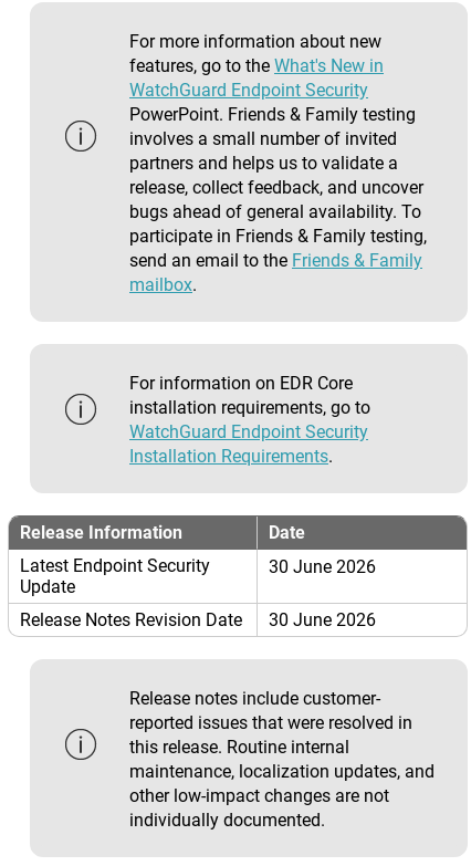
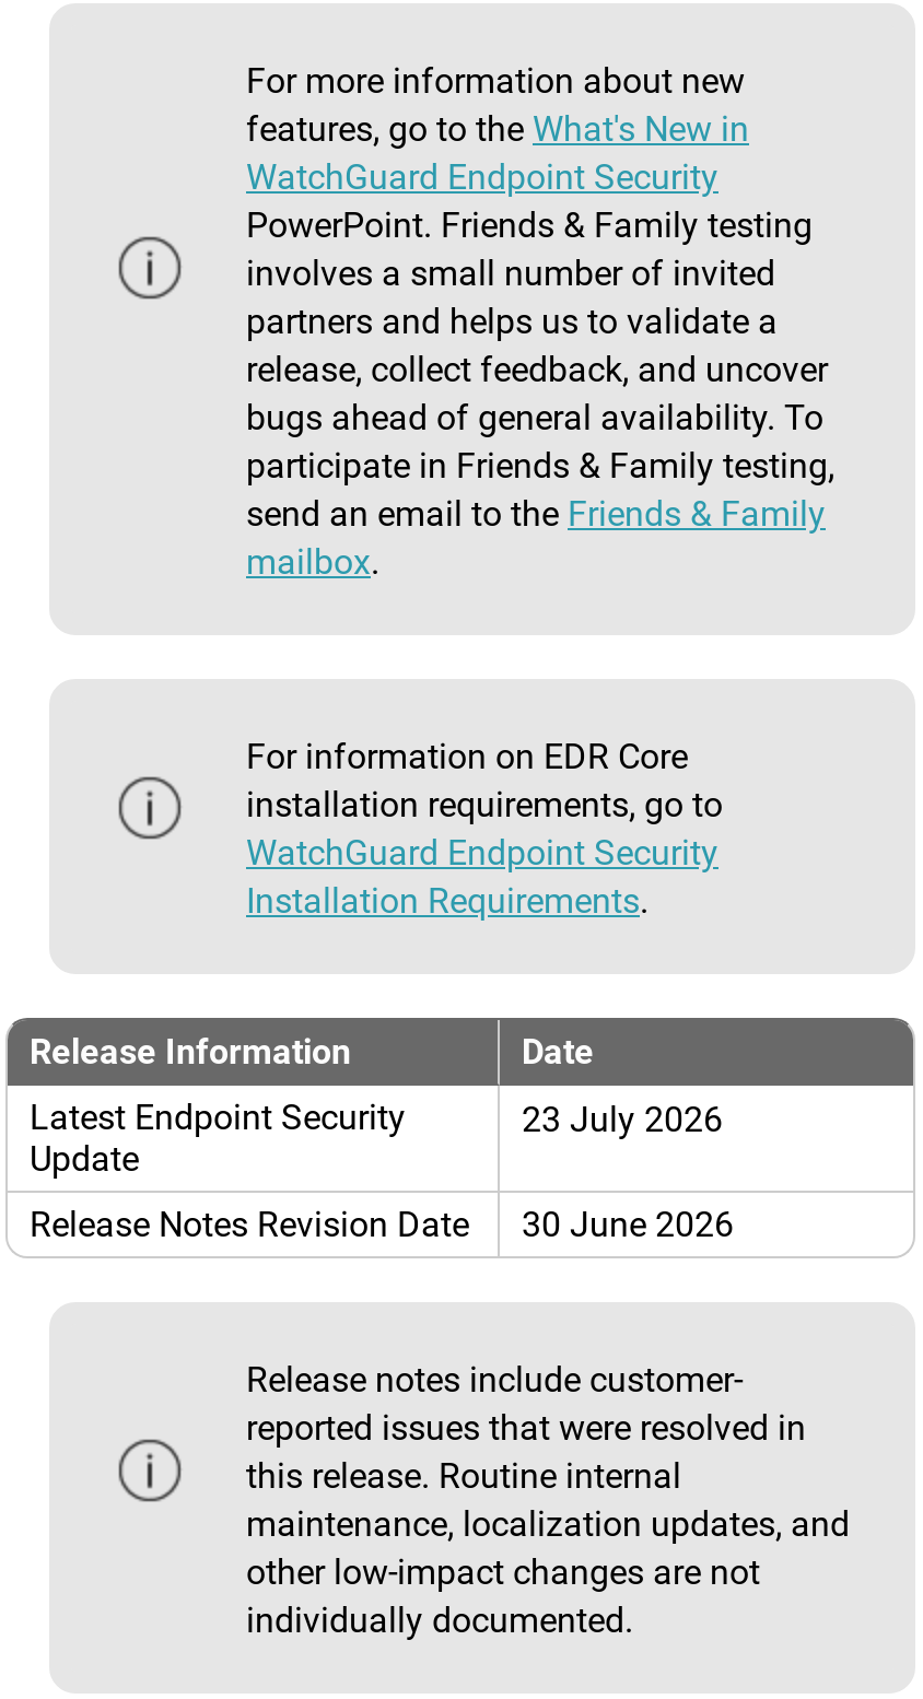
[269,556,376,577] 30 June 2026 -> [522,1099,723,1140] 23 July 2026

